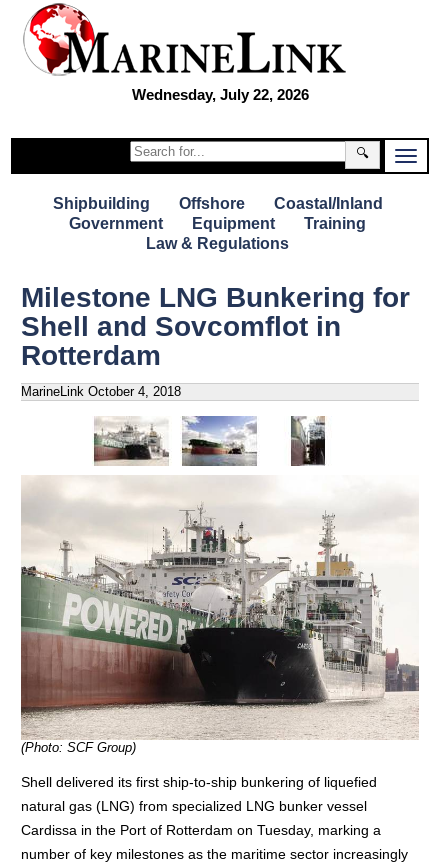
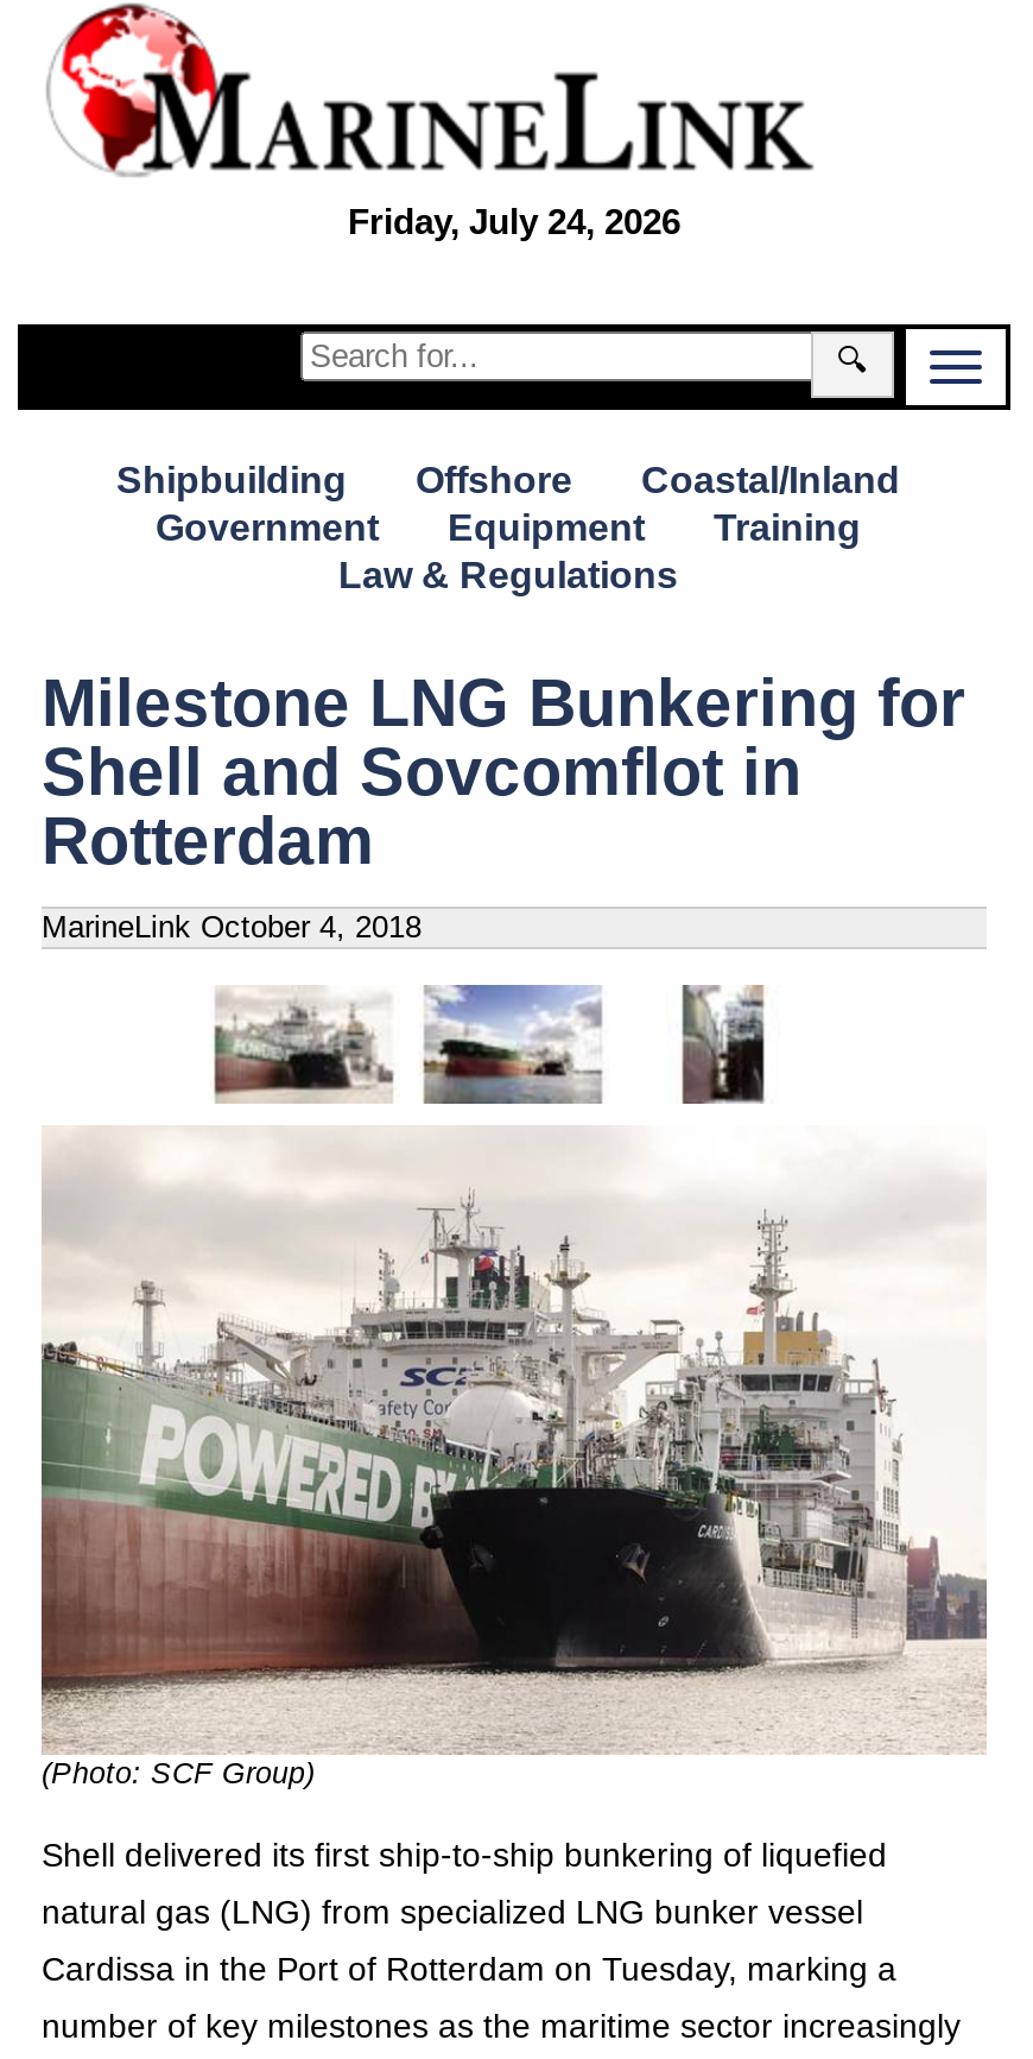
[131,86,308,103] Wednesday, July 22, 2026 -> [348,201,680,241] Friday, July 24, 2026

